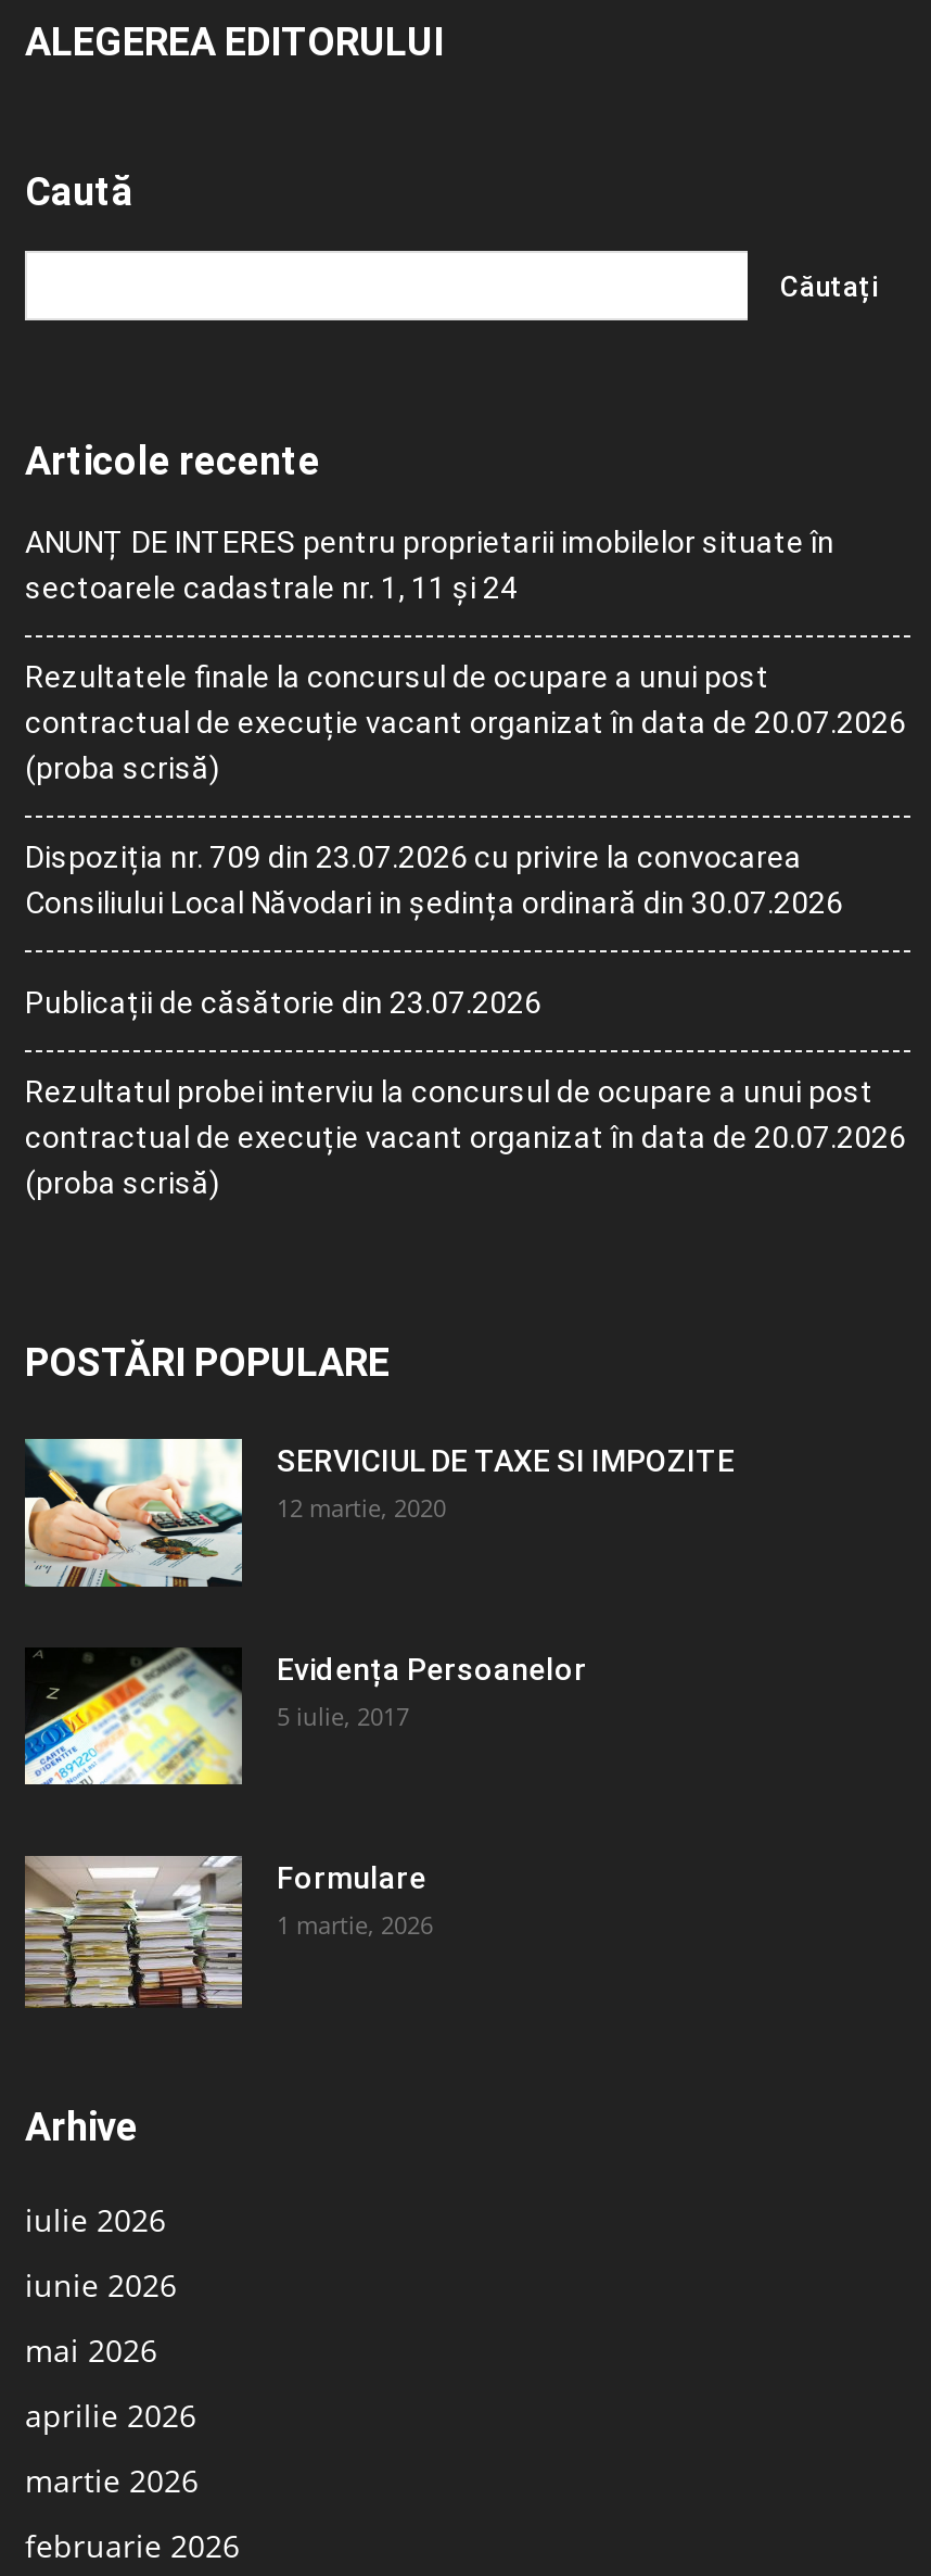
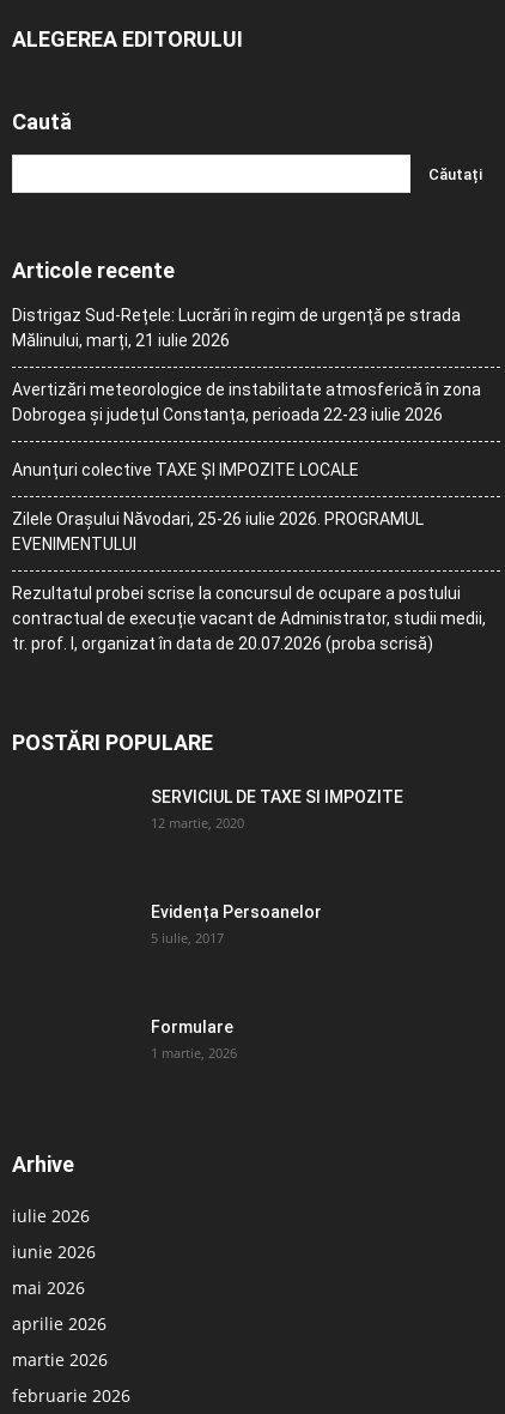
[25,525,834,605] ANUNȚ DE INTERES pentru proprietarii imobilelor situate în | sectoarele cadastrale nr. 1, 11 și 24 -> [12,306,461,350] Distrigaz Sud-Rețele: Lucrări în regim de urgență pe strada | Mălinului, marți, 21 iulie 2026
[25,659,906,785] Rezultatele finale la concursul de ocupare a unui post | contractual de execuție vacant organizat în data de 20.07.2026 | (proba scrisă) -> [12,380,481,424] Avertizări meteorologice de instabilitate atmosferică în zona | Dobrogea și județul Constanța, perioada 22-23 iulie 2026
[25,839,843,920] Dispoziția nr. 709 din 23.07.2026 cu privire la convocarea | Consiliului Local Năvodari in ședința ordinară din 30.07.2026 -> [12,460,359,479] Anunțuri colective TAXE ȘI IMPOZITE LOCALE
[25,985,541,1020] Publicații de căsătorie din 23.07.2026 -> [12,509,424,554] Zilele Orașului Năvodari, 25-26 iulie 2026. PROGRAMUL | EVENIMENTULUI
[25,1074,906,1200] Rezultatul probei interviu la concursul de ocupare a unui post | contractual de execuție vacant organizat în data de 20.07.2026 | (proba scrisă) -> [12,584,486,653] Rezultatul probei scrise la concursul de ocupare a postului | contractual de execuție vacant de Administrator, studii medii, | tr. prof. I, organizat în data de 20.07.2026 (proba scrisă)
[23,1437,244,1589] [image] -> none
[23,1647,244,1786] [image] -> none
[23,1854,244,2008] [image] -> none

